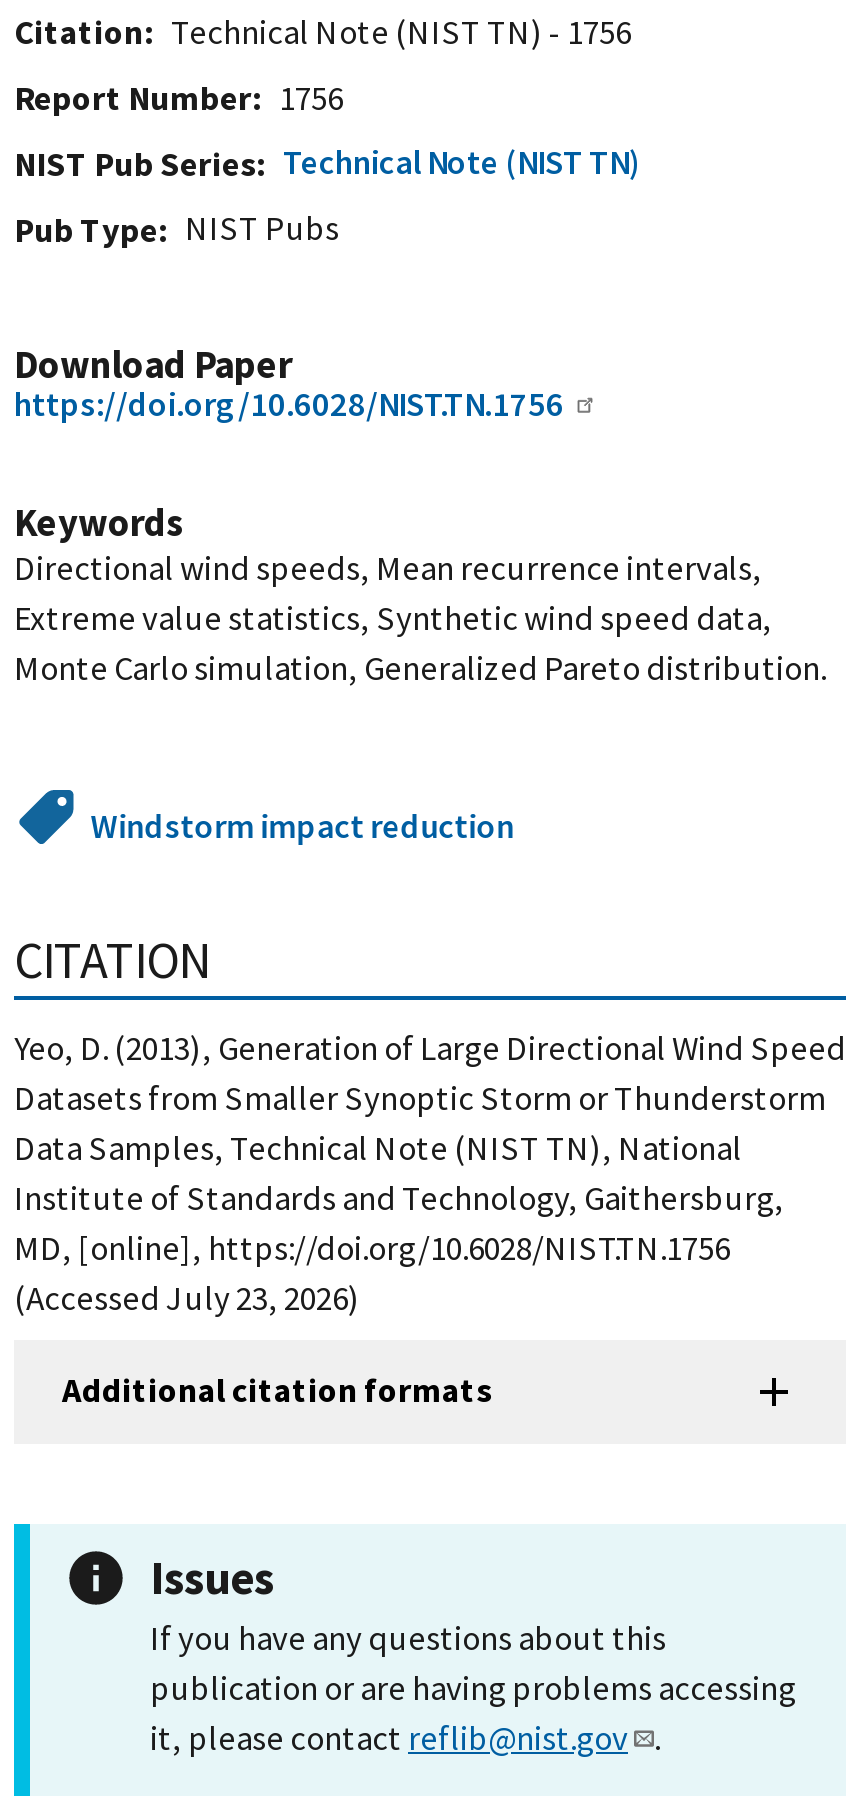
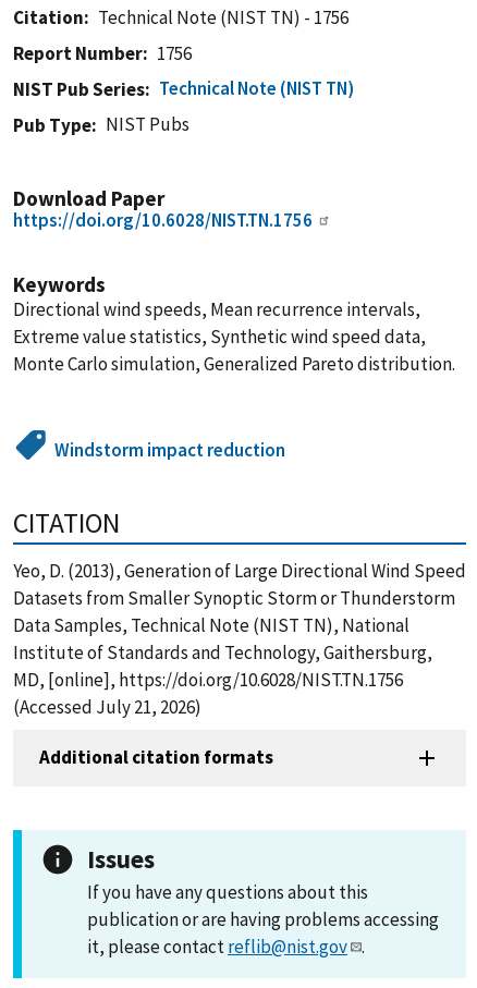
[14,1276,360,1320] (Accessed July 23, 2026) -> [13,695,201,719] (Accessed July 21, 2026)

